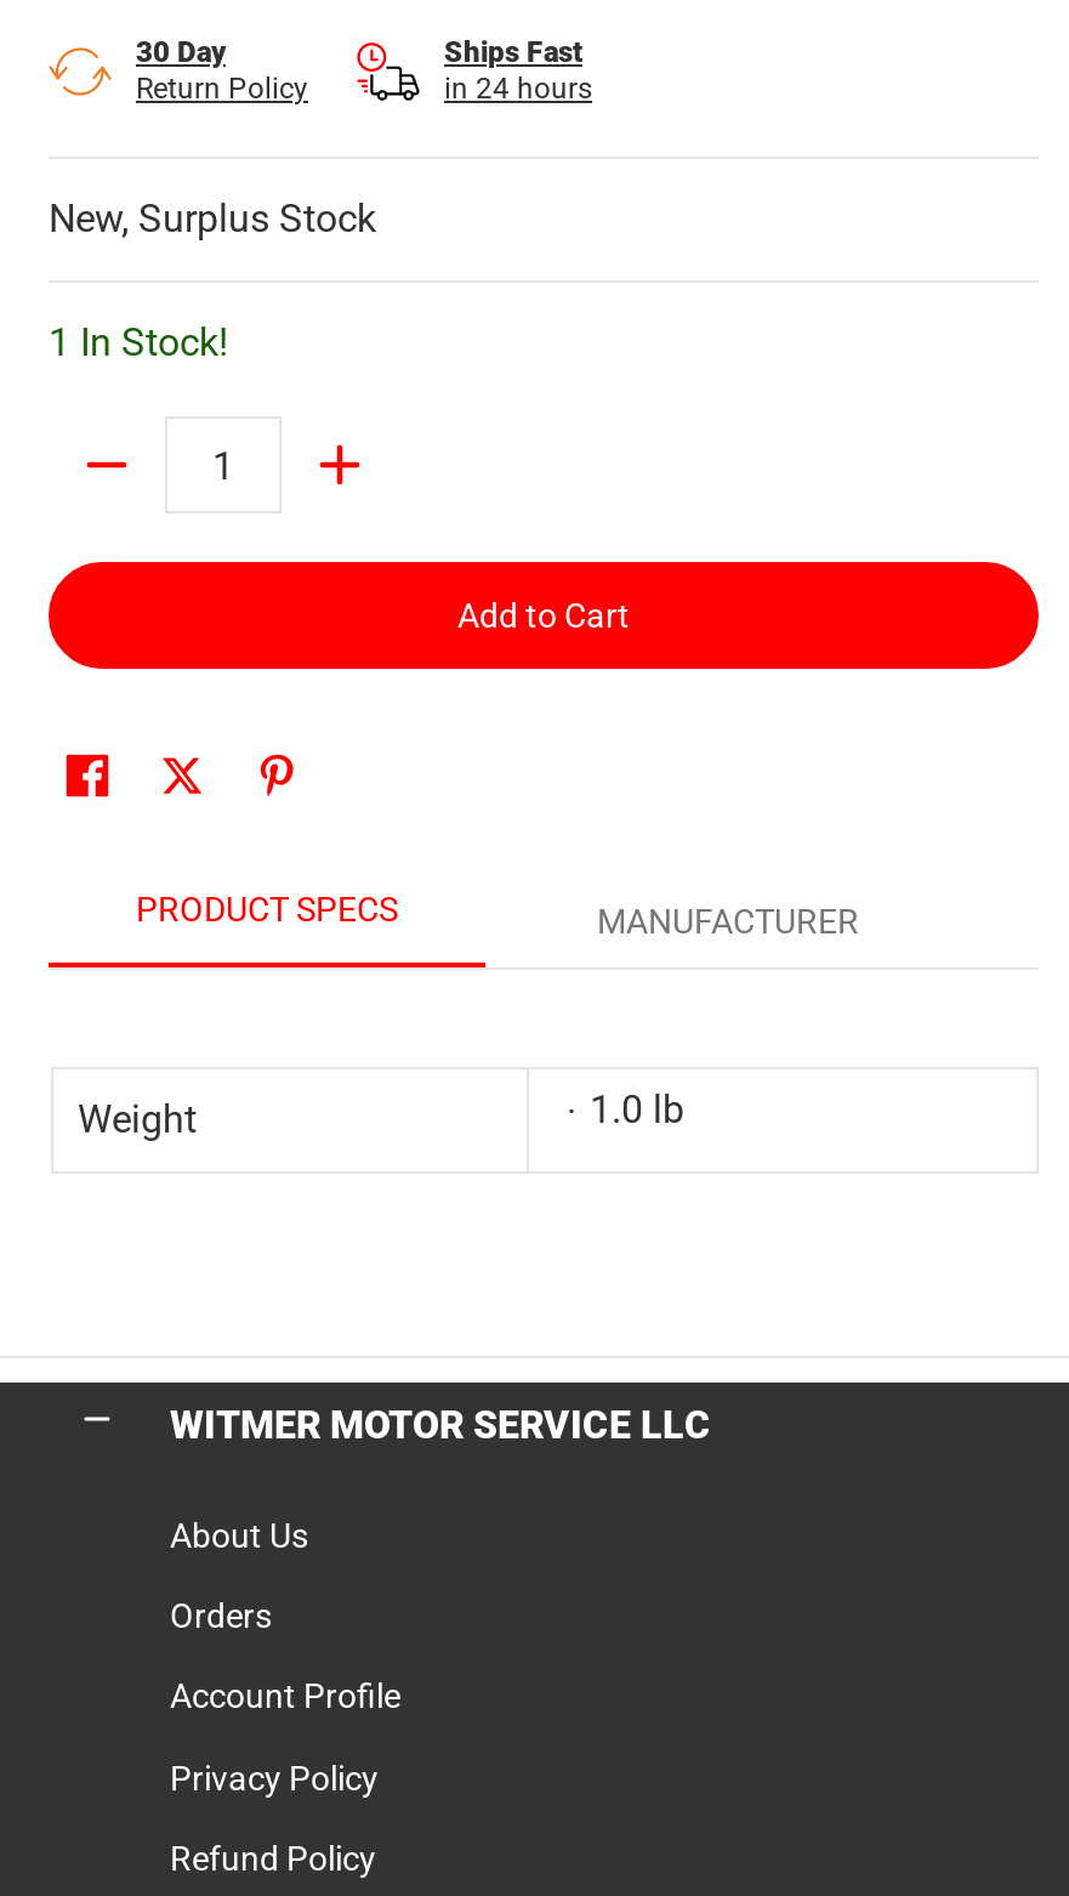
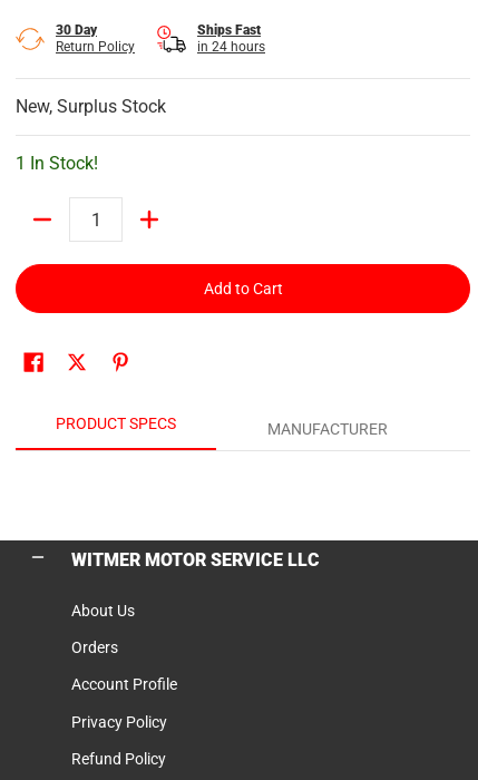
[78,1086,684,1142] Weight | 1.0 lb -> none

